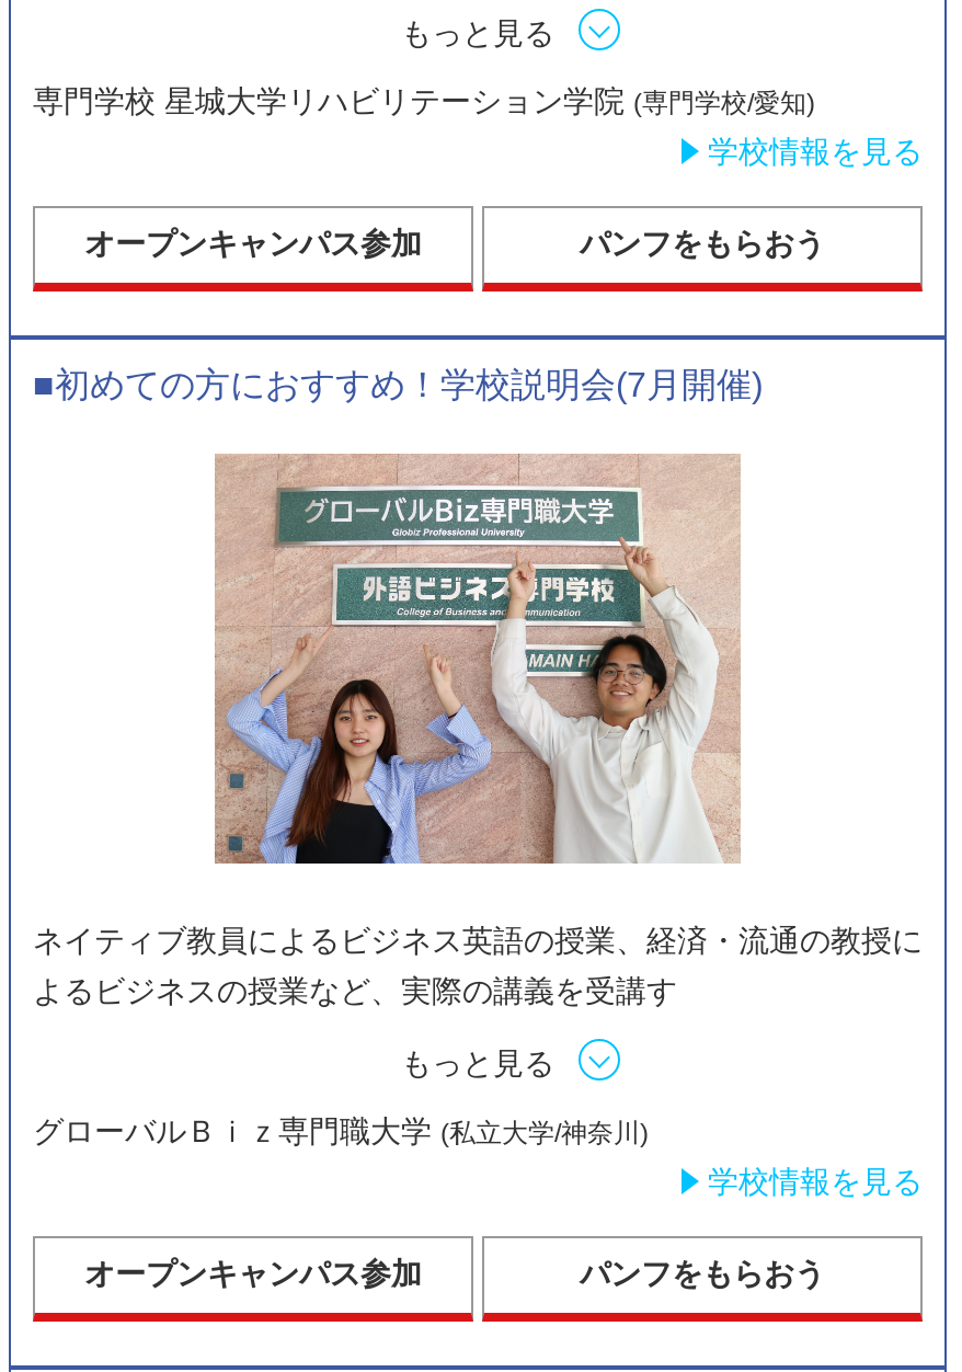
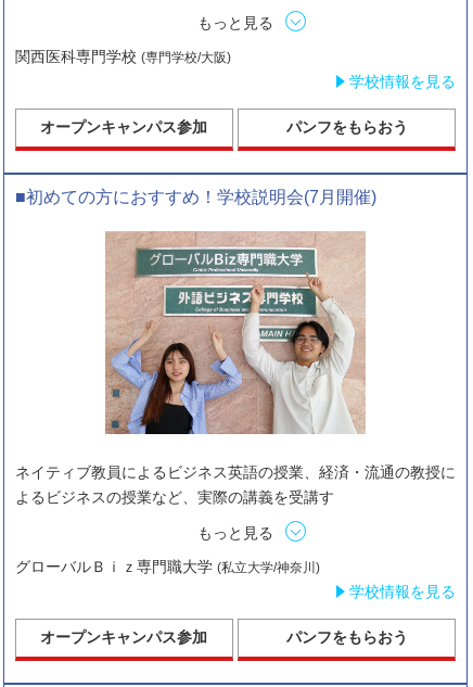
[33,83,815,118] 専門学校 星城大学リハビリテーション学院(専門学校/愛知) -> [15,48,231,65] 関西医科専門学校(専門学校/大阪)

